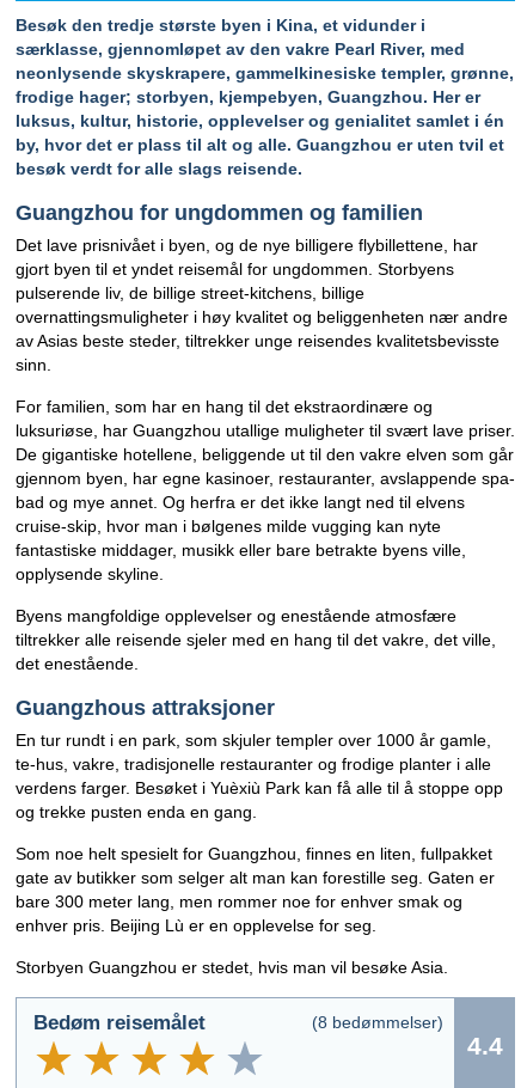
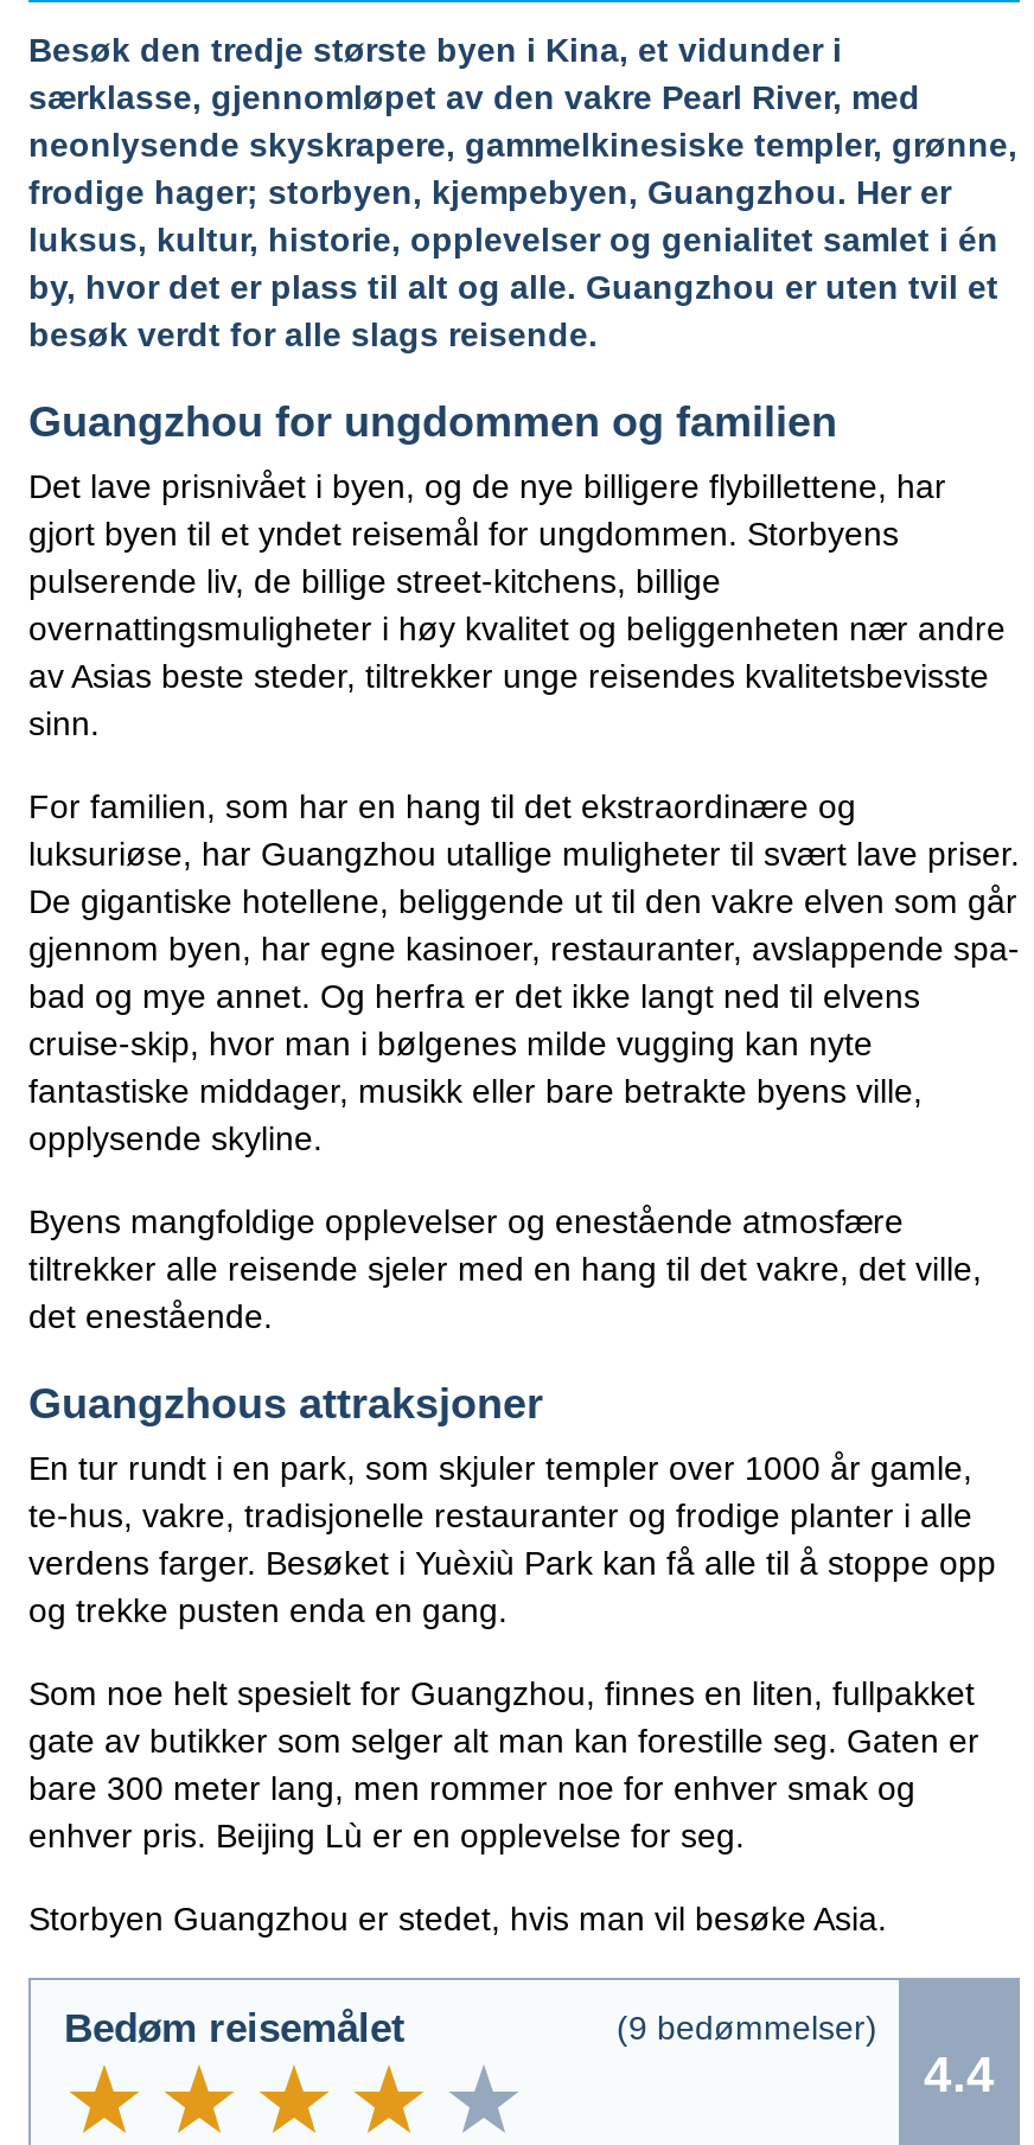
[312,1013,443,1032] (8 bedømmelser) -> [617,2009,877,2047] (9 bedømmelser)

